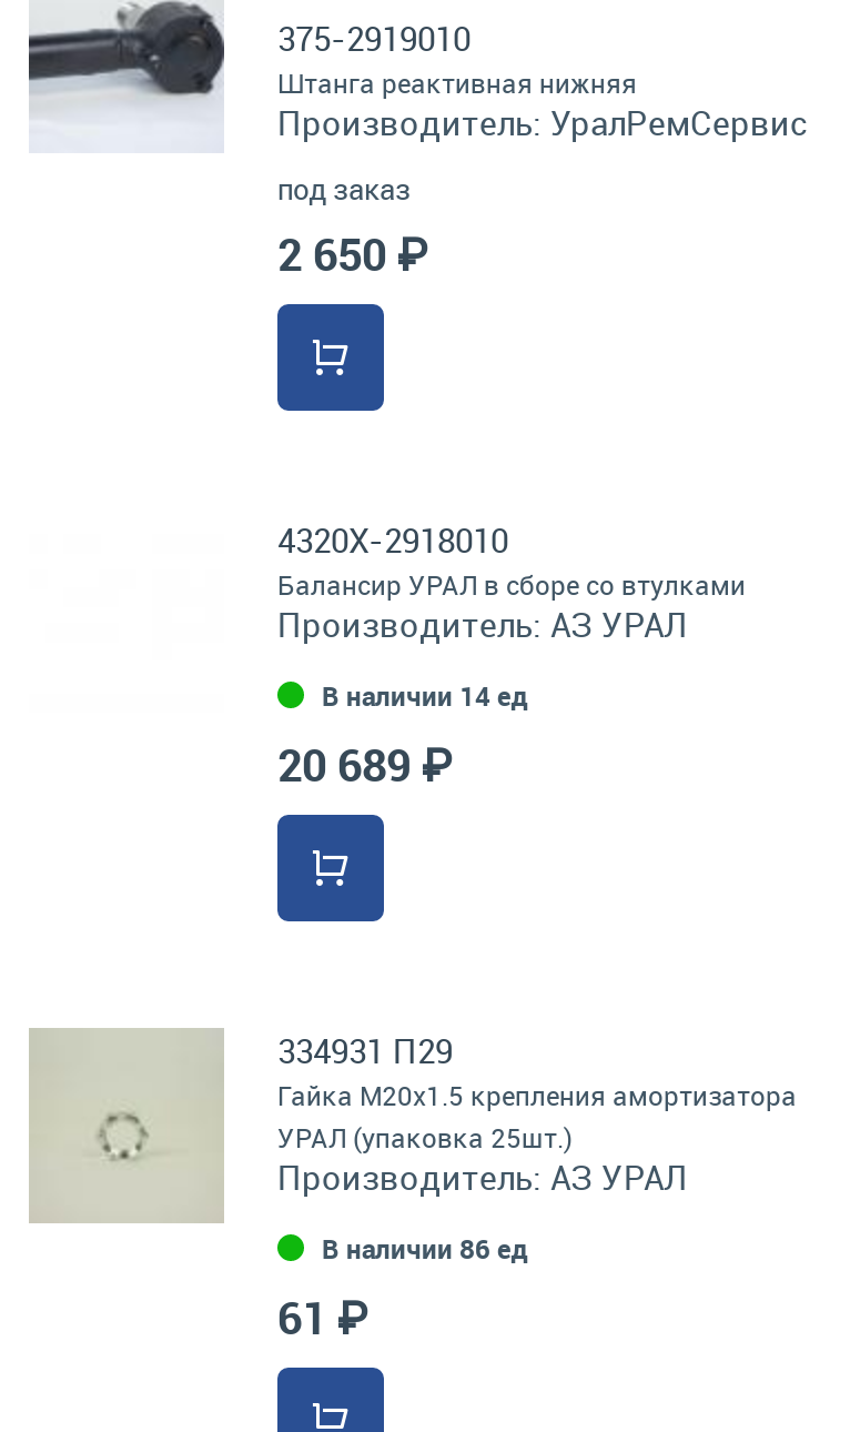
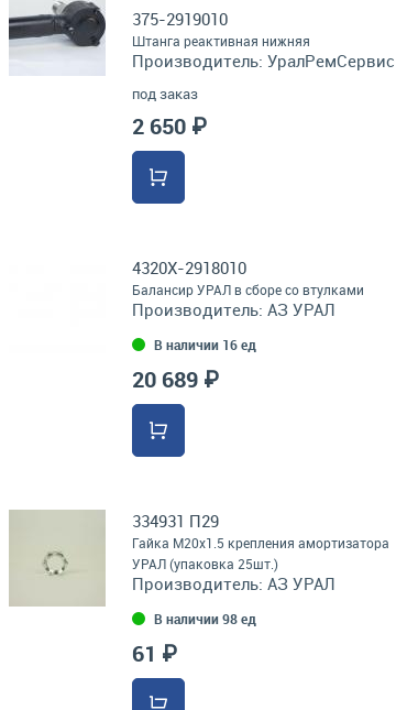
[322,677,528,713] В наличии 14 ед -> [154,336,256,353] В наличии 16 ед
[322,1230,528,1265] В наличии 86 ед -> [154,610,256,627] В наличии 98 ед

